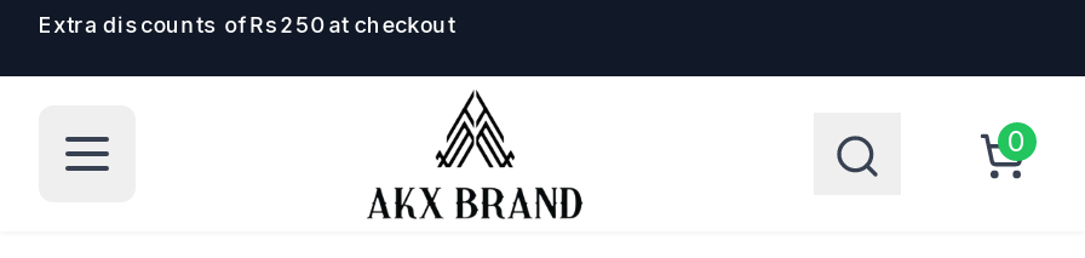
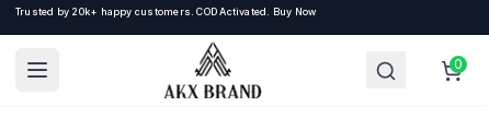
[39,11,456,38] Extra discounts of Rs250 at checkout -> [15,5,316,17] Trusted by 20k+ happy customers. COD Activated. Buy Now

